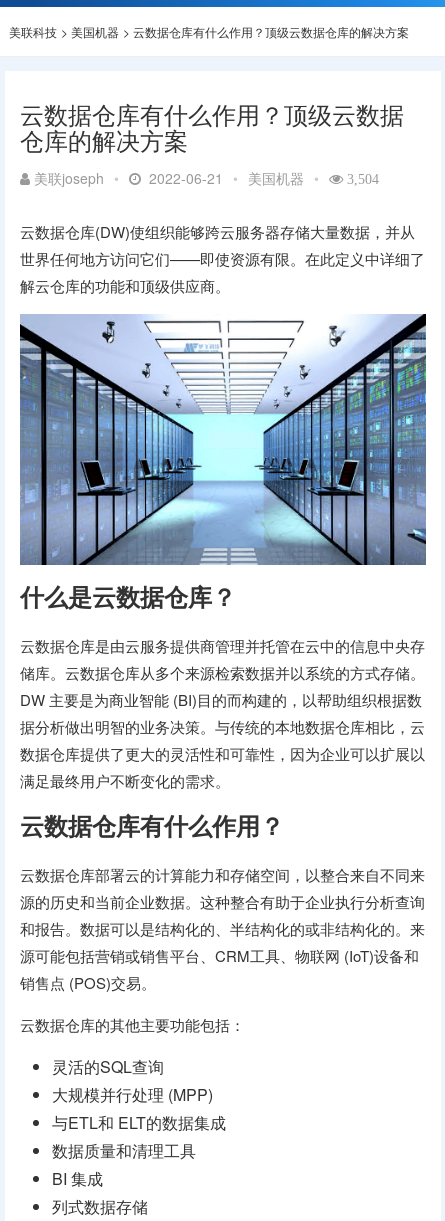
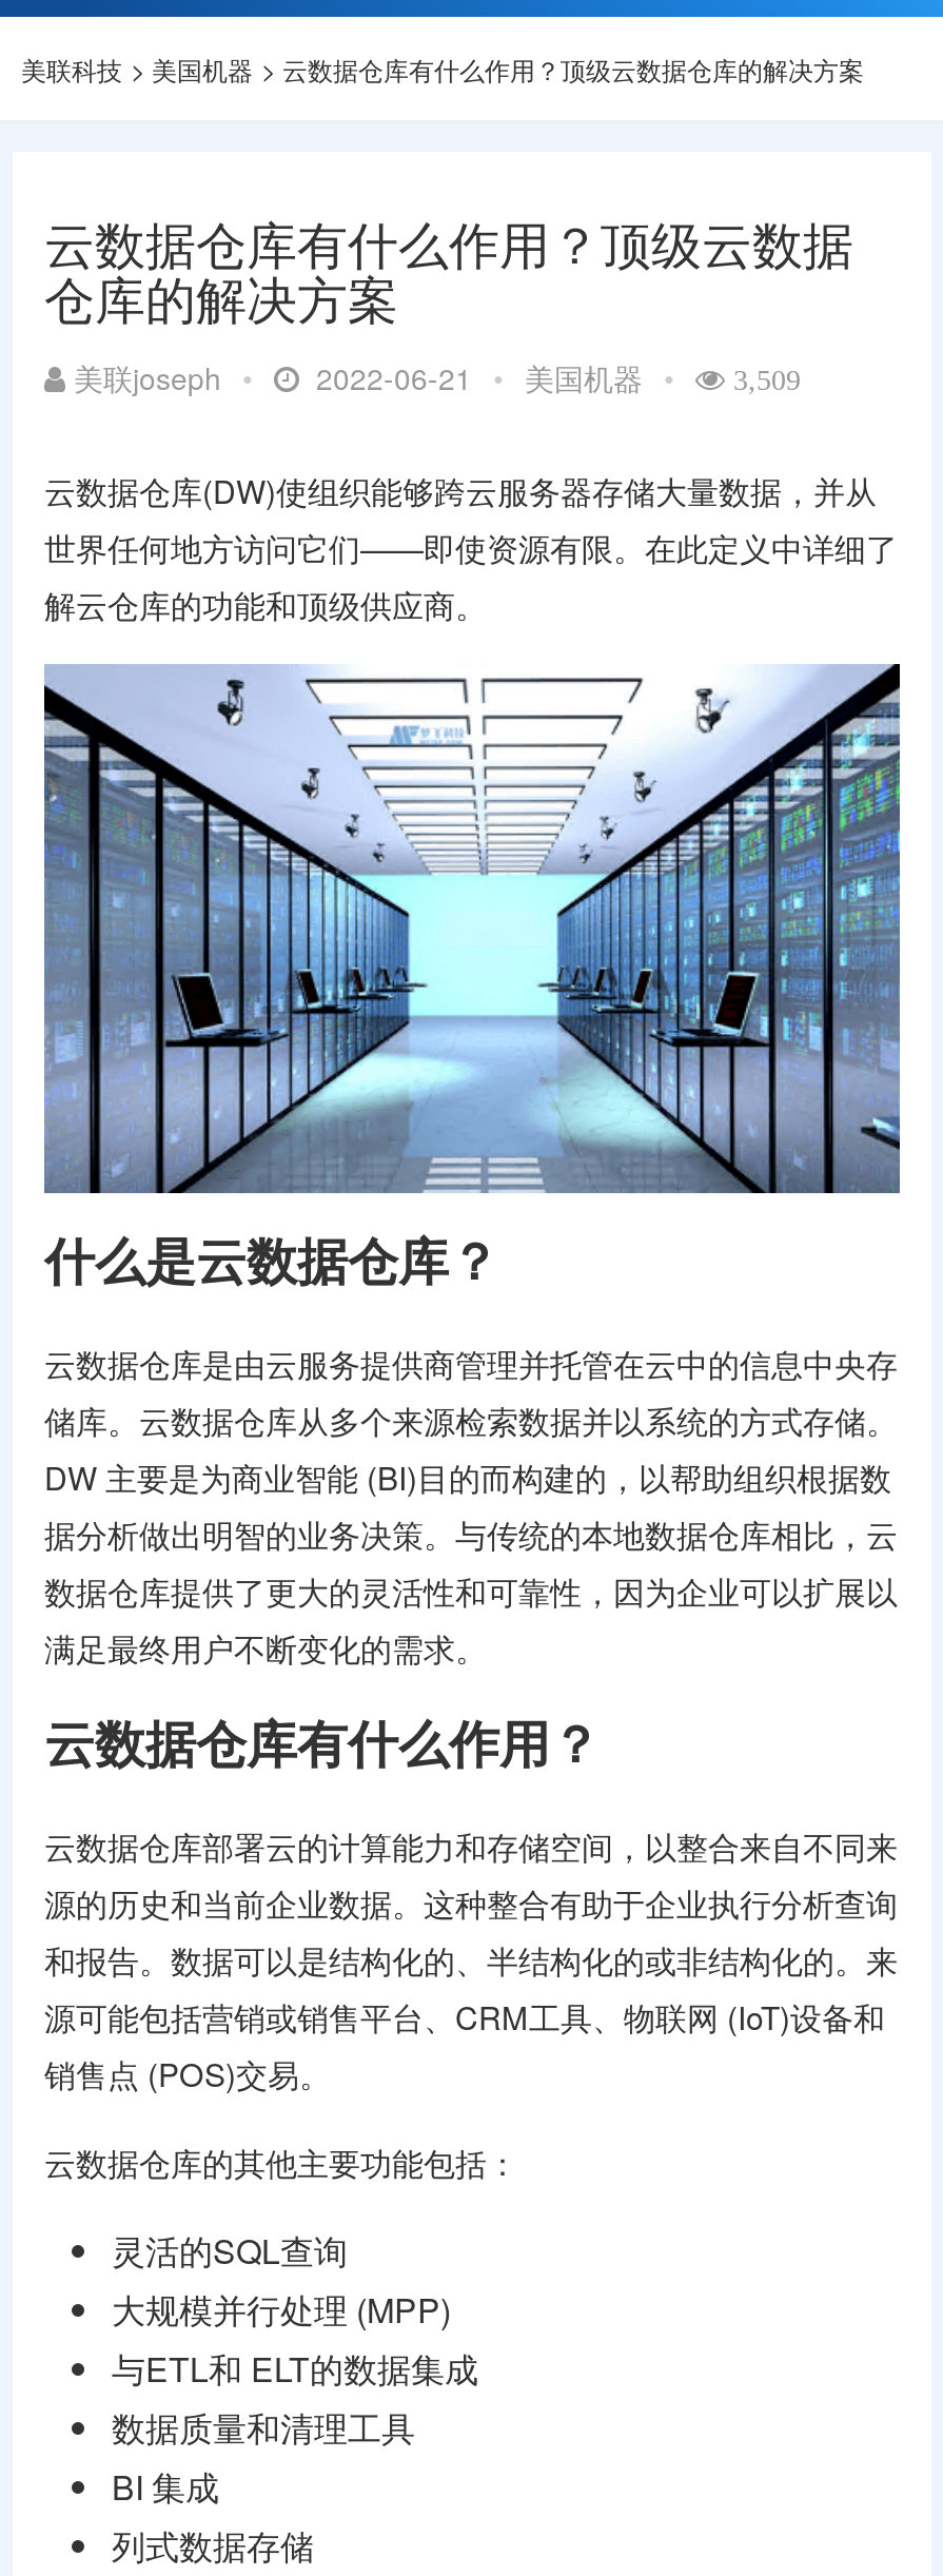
[34,168,379,188] 美联joseph • 2022-06-21 • 美国机器 • 3,504 -> [74,355,801,398] 美联joseph • 2022-06-21 • 美国机器 • 3,509

